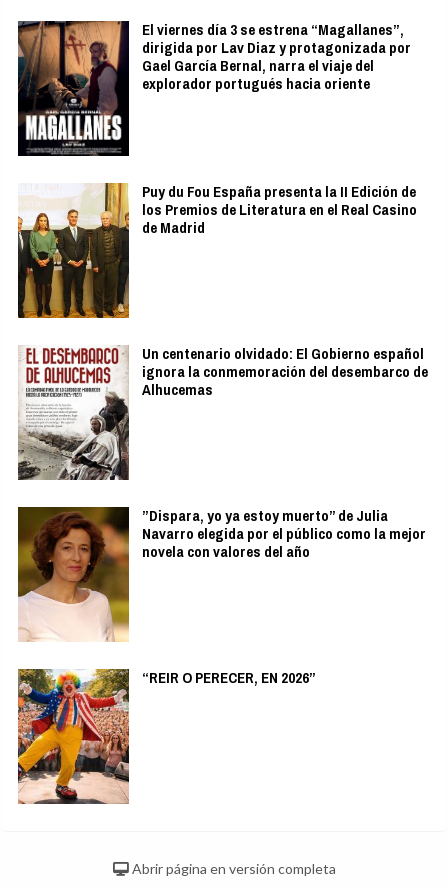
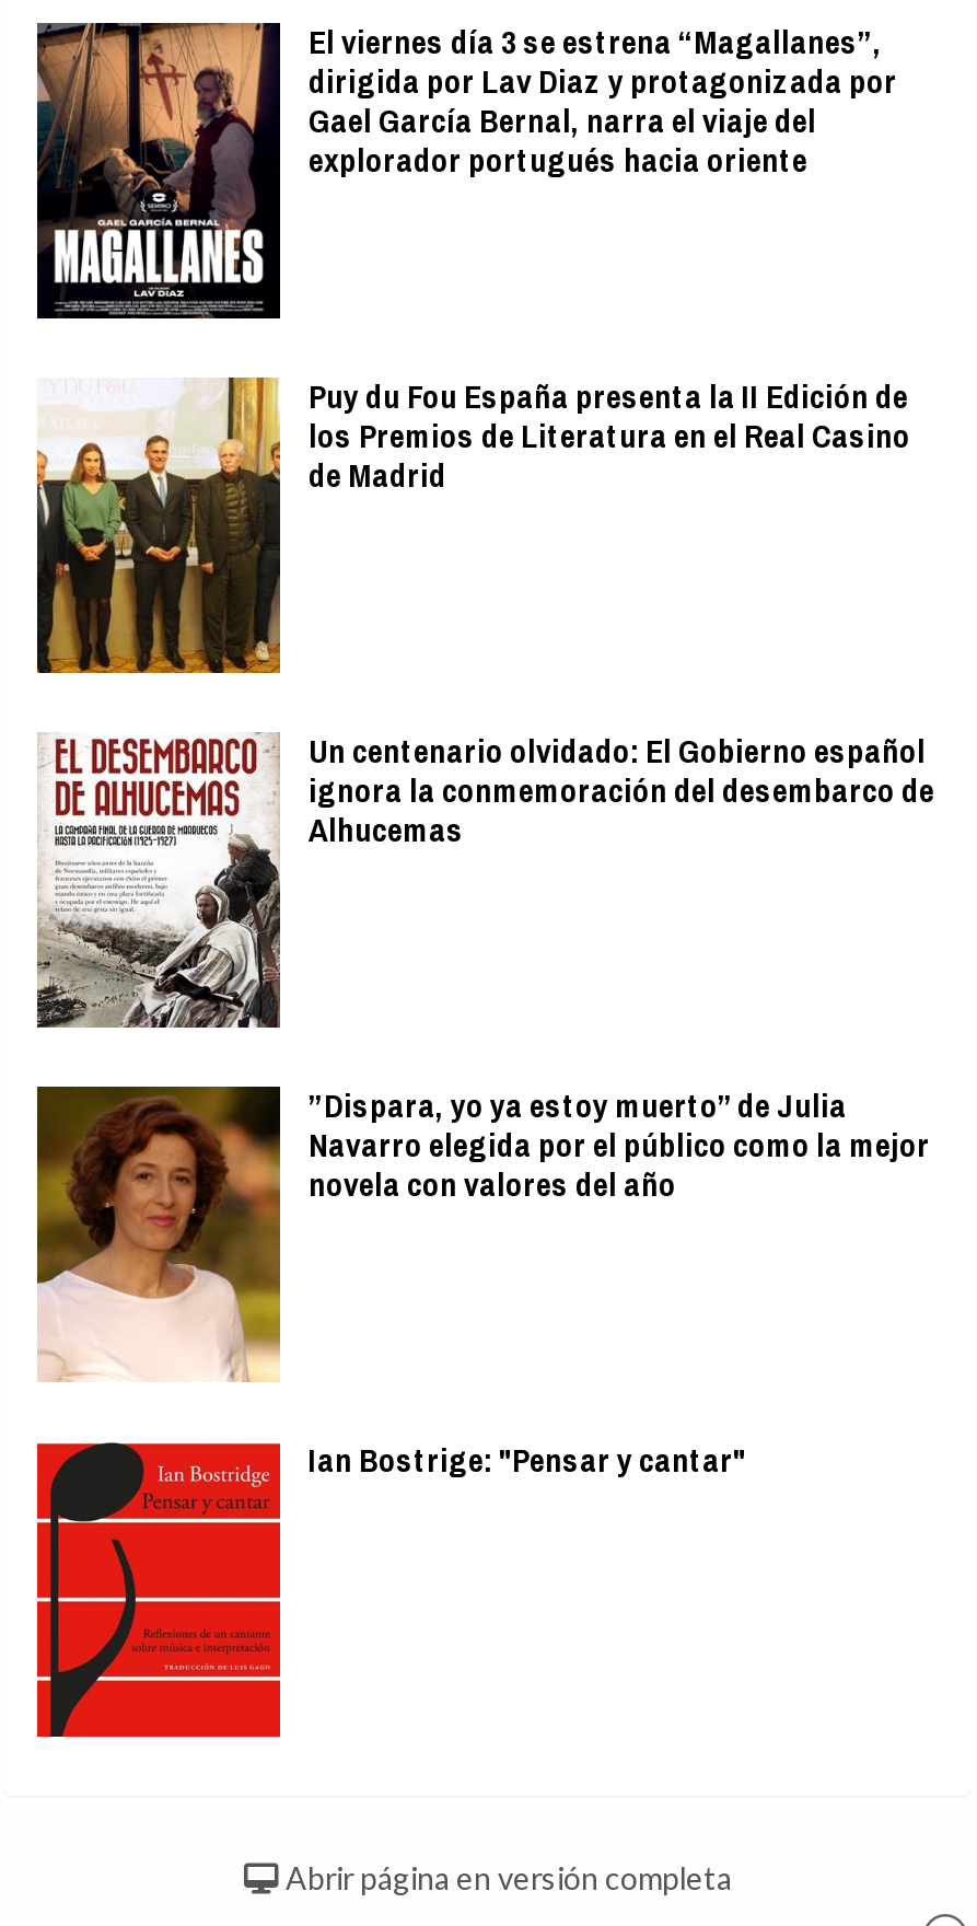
[17,667,316,805] [image] | “REIR O PERECER, EN 2026” -> [35,1436,746,1740] [image] | Ian Bostrige: "Pensar y cantar"

